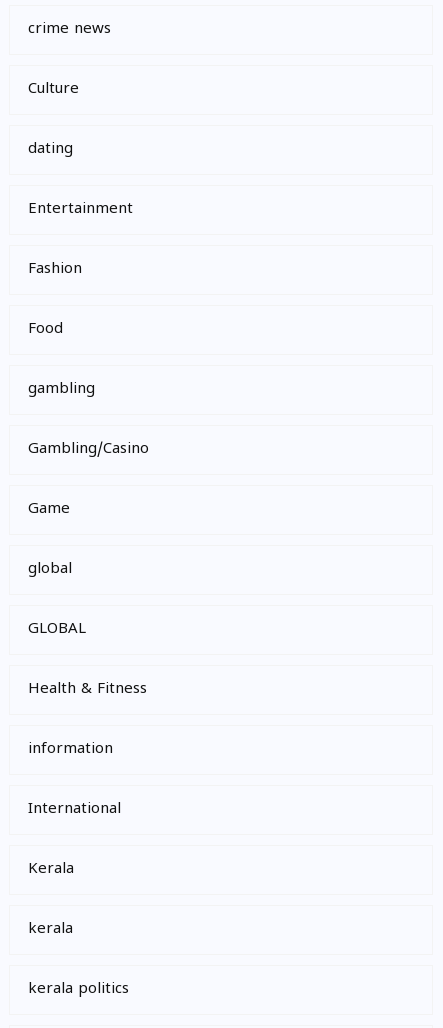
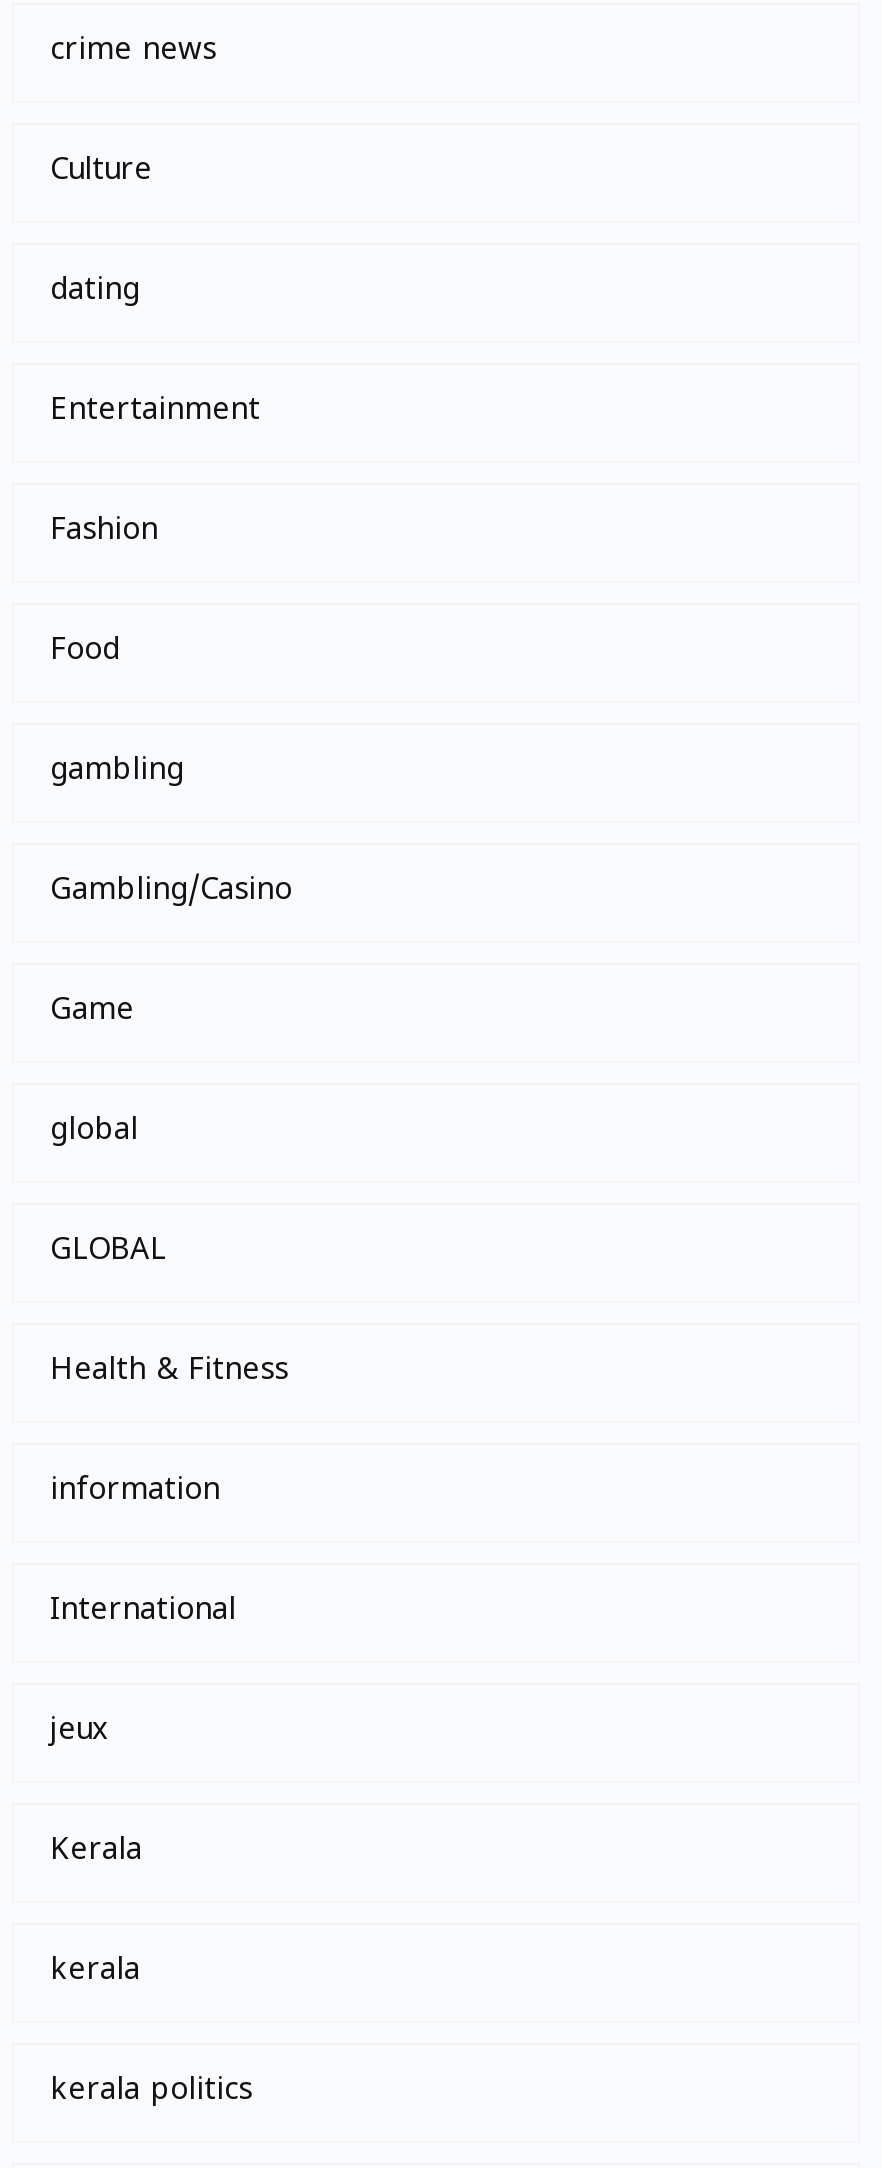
none -> [50,1713,108,1751] jeux

